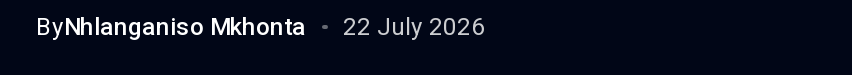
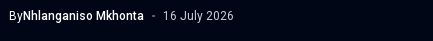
[36,13,485,41] ByNhlanganiso Mkhonta 22 July 2026 -> [9,9,233,23] ByNhlanganiso Mkhonta 16 July 2026

